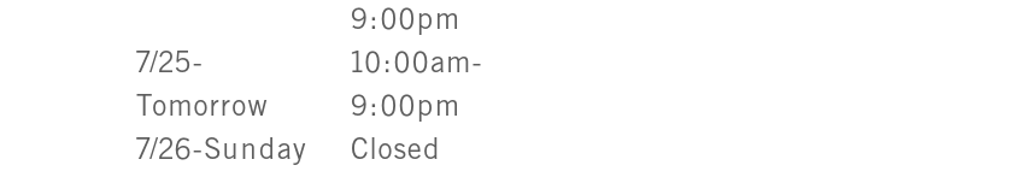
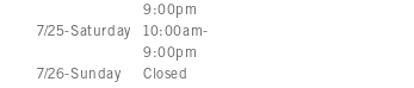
[136,51,268,123] 7/25- | Tomorrow -> [37,25,131,39] 7/25-Saturday

